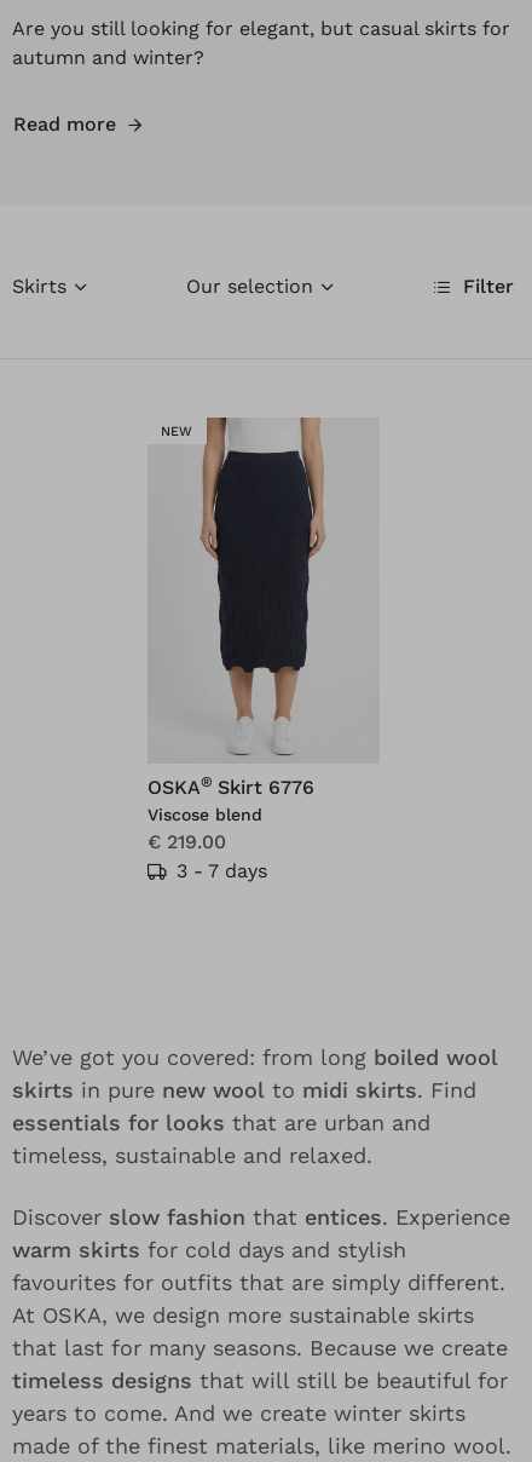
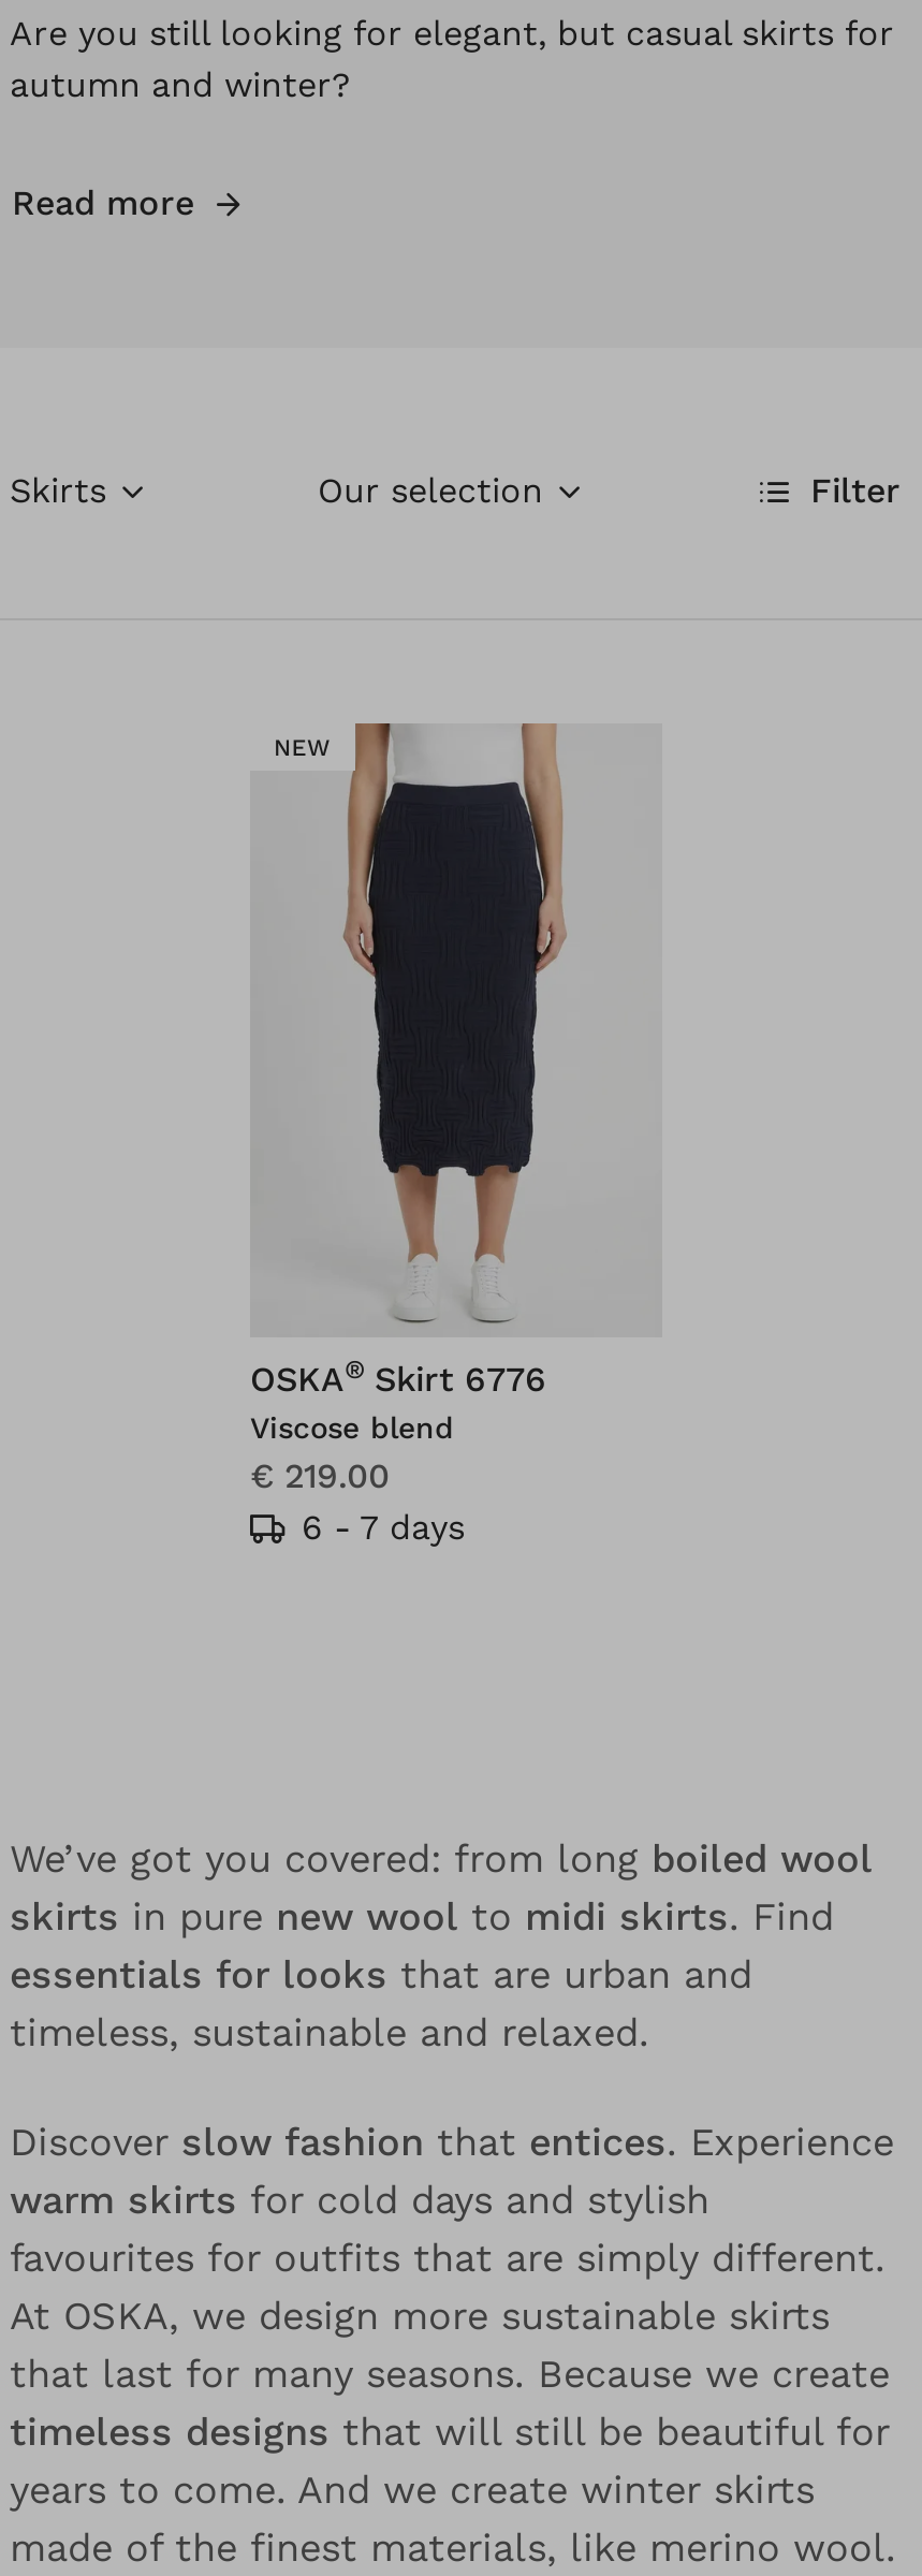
[177,860,267,883] 3 - 7 days -> [302,1507,465,1548] 6 - 7 days

